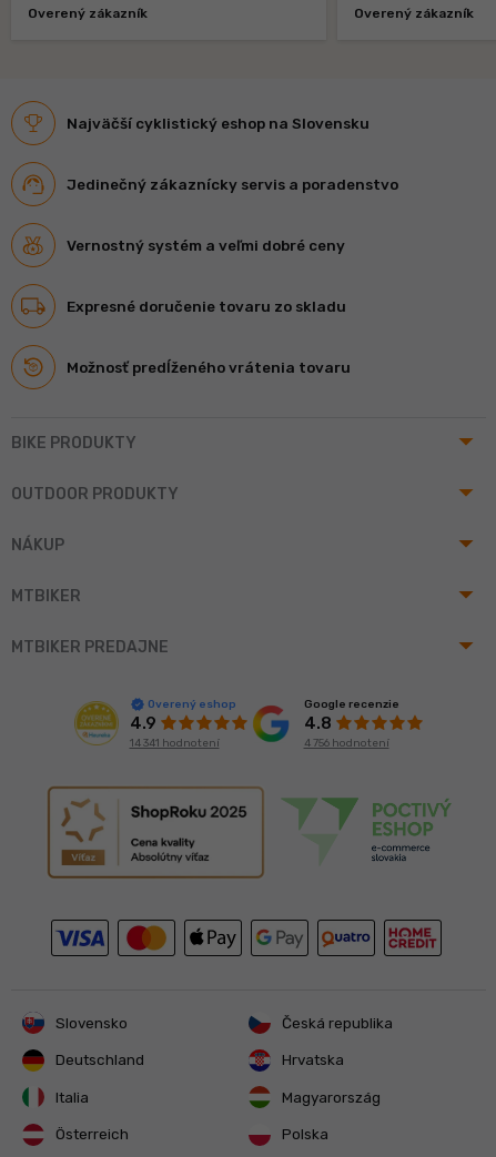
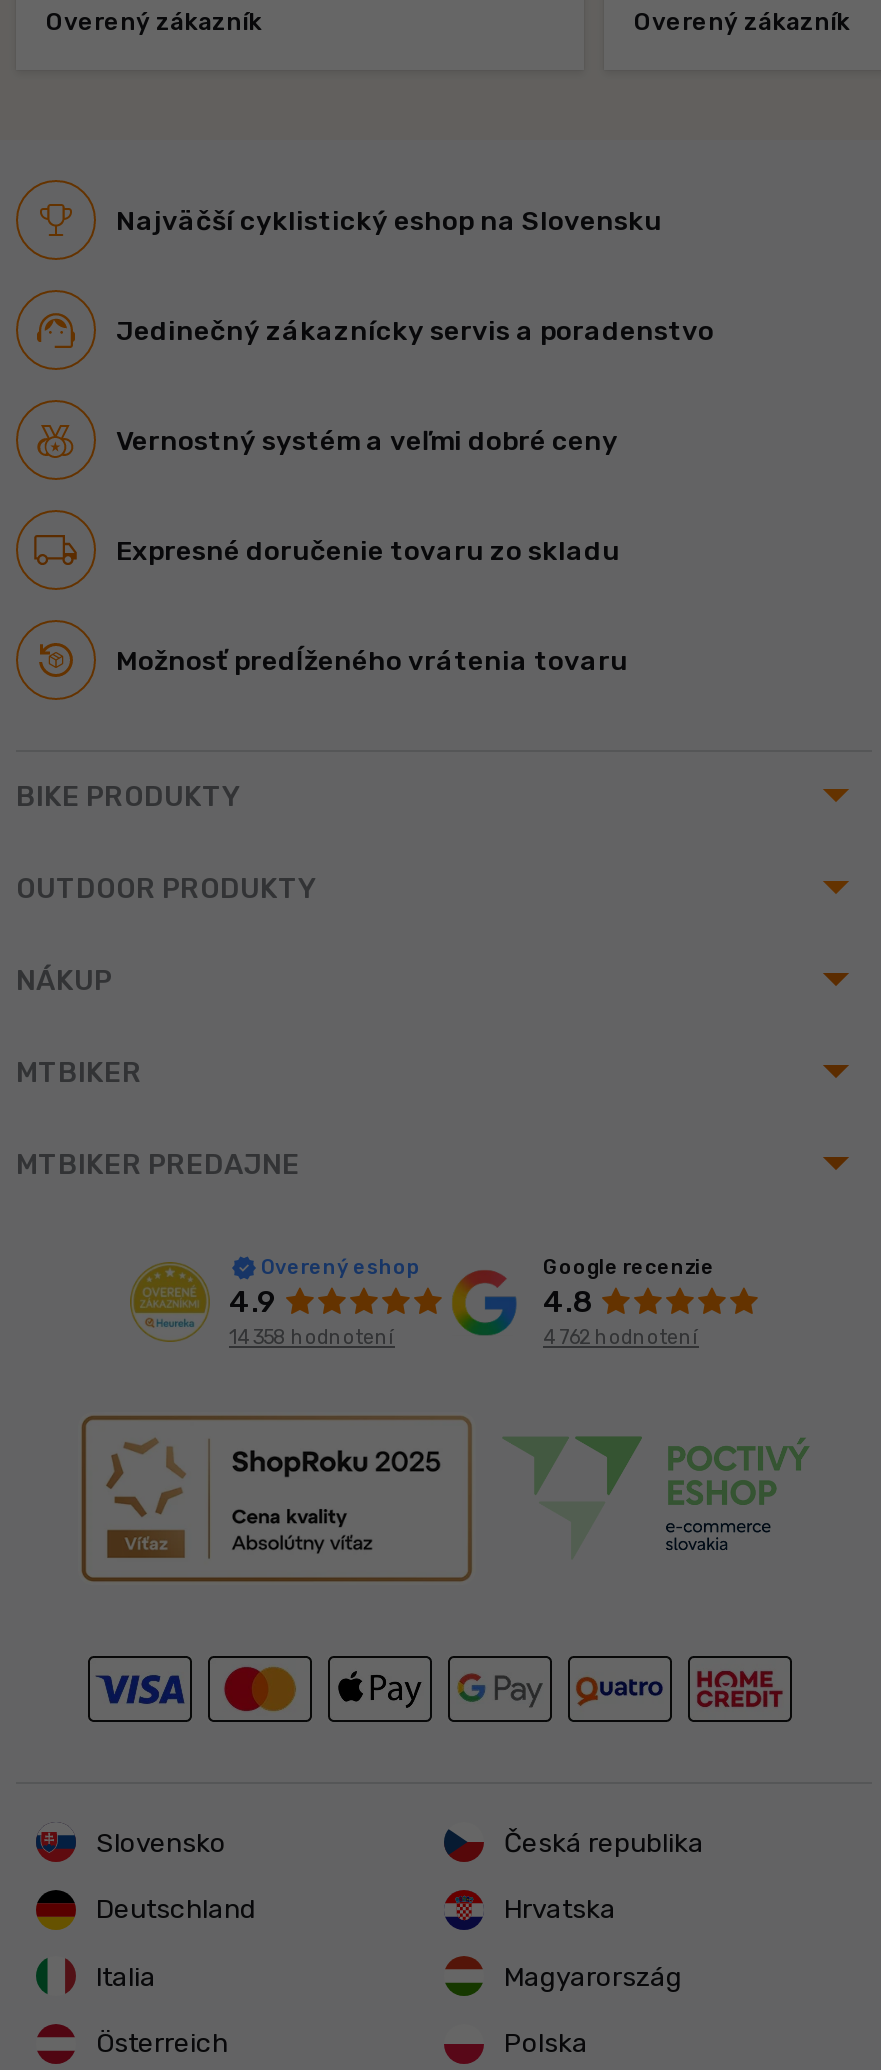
[129,736,219,750] 14 341 hodnotení -> [229,1326,395,1350] 14 358 hodnotení
[303,736,389,749] 4 756 hodnotení -> [543,1325,699,1349] 4 762 hodnotení

